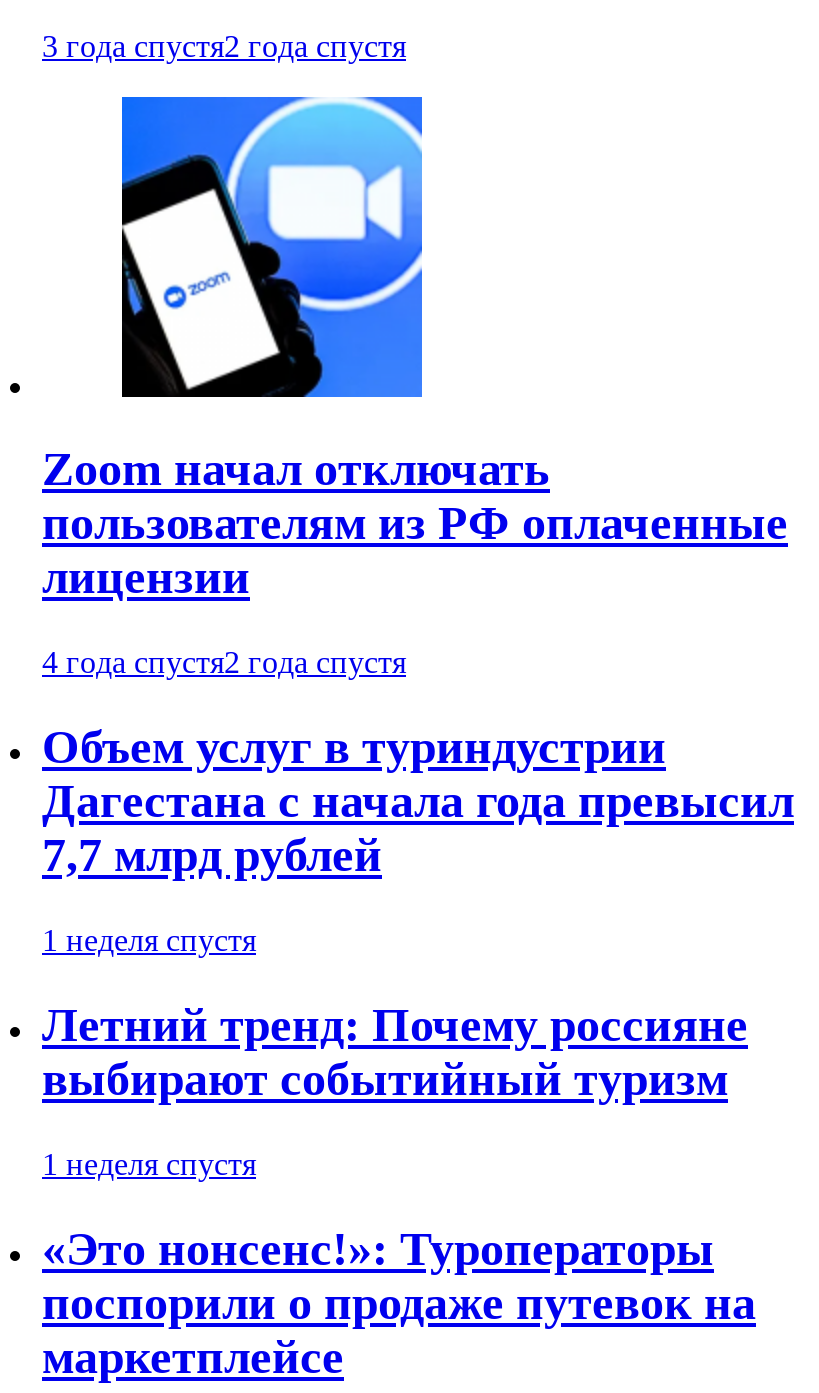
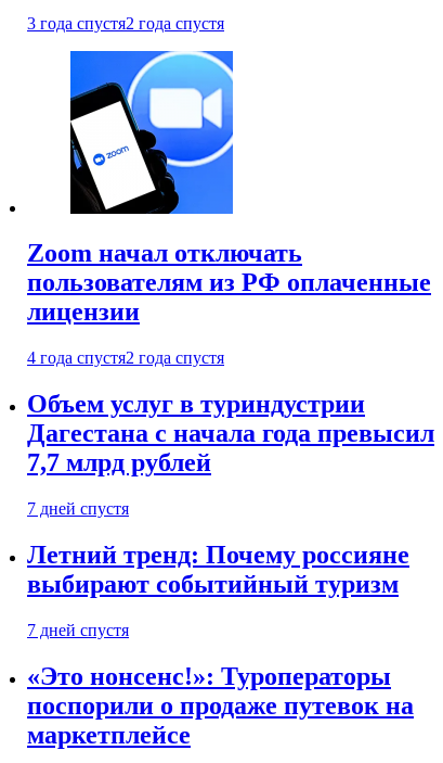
[42,923,256,957] 1 неделя спустя -> [27,499,129,518] 7 дней спустя
[42,1147,256,1181] 1 неделя спустя -> [27,621,129,639] 7 дней спустя

